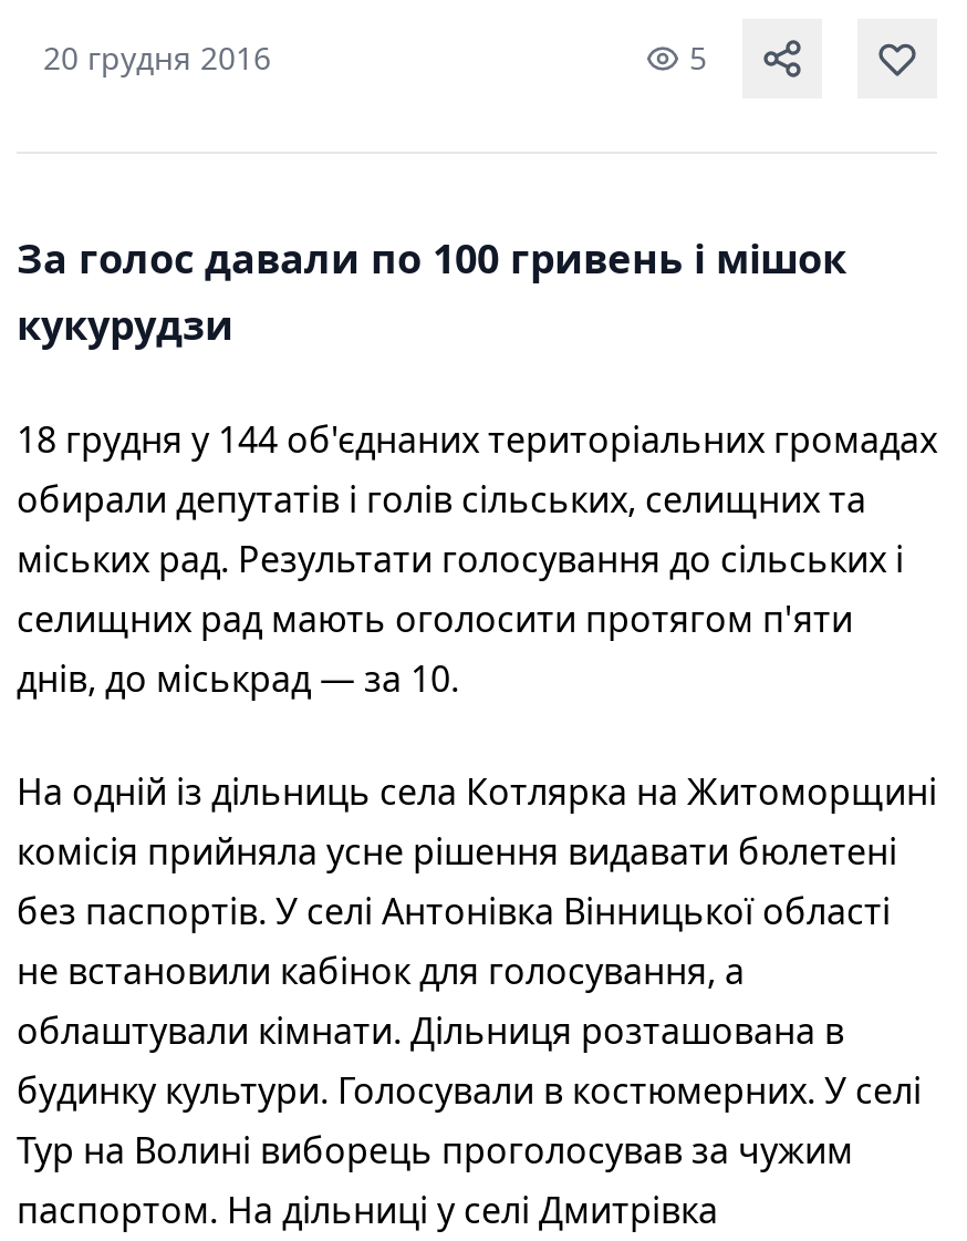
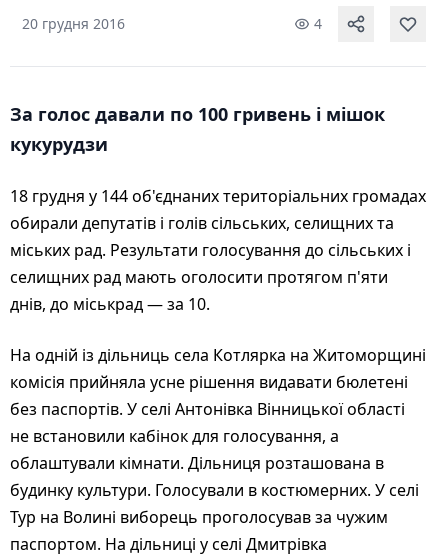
[689,37,707,79] 5 -> [314,14,322,33] 4

